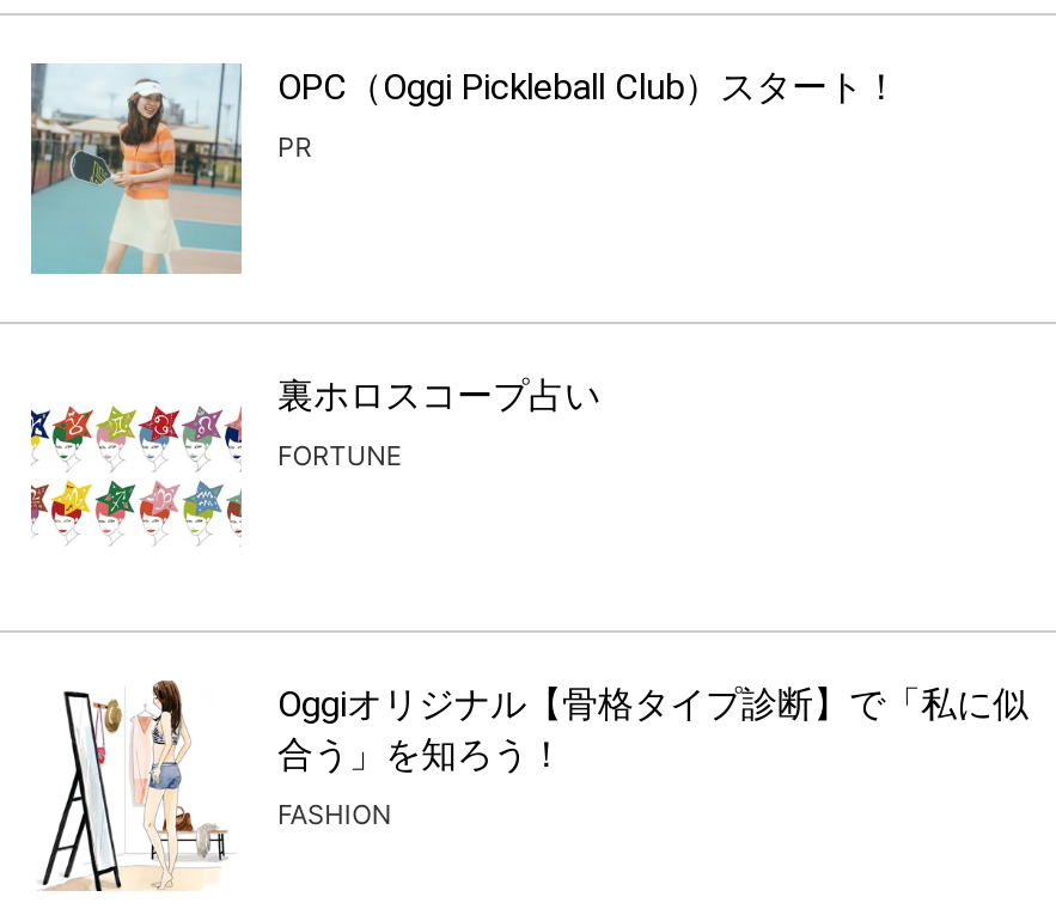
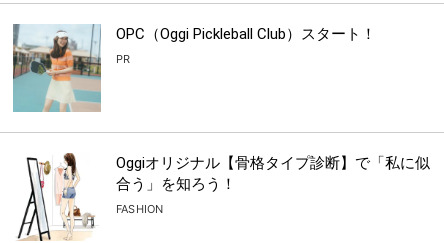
[29,374,600,582] [image] | 裏ホロスコープ占い | FORTUNE -> none

